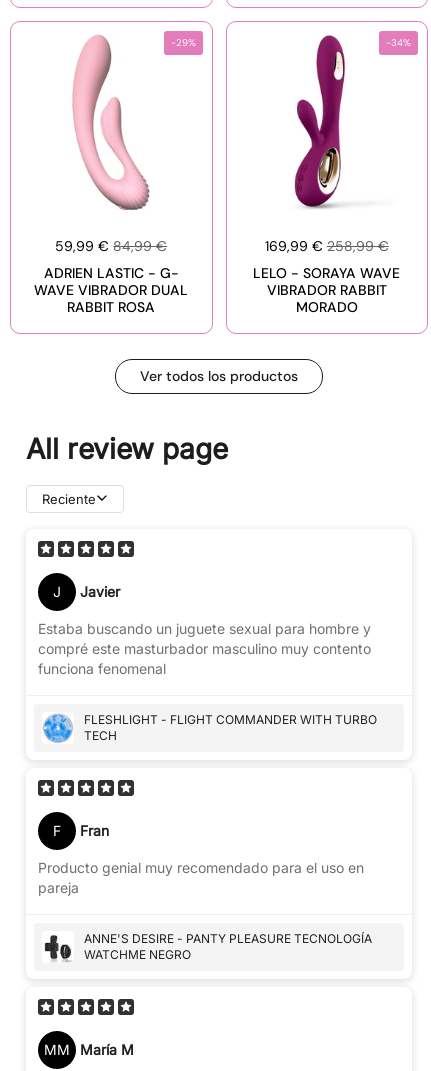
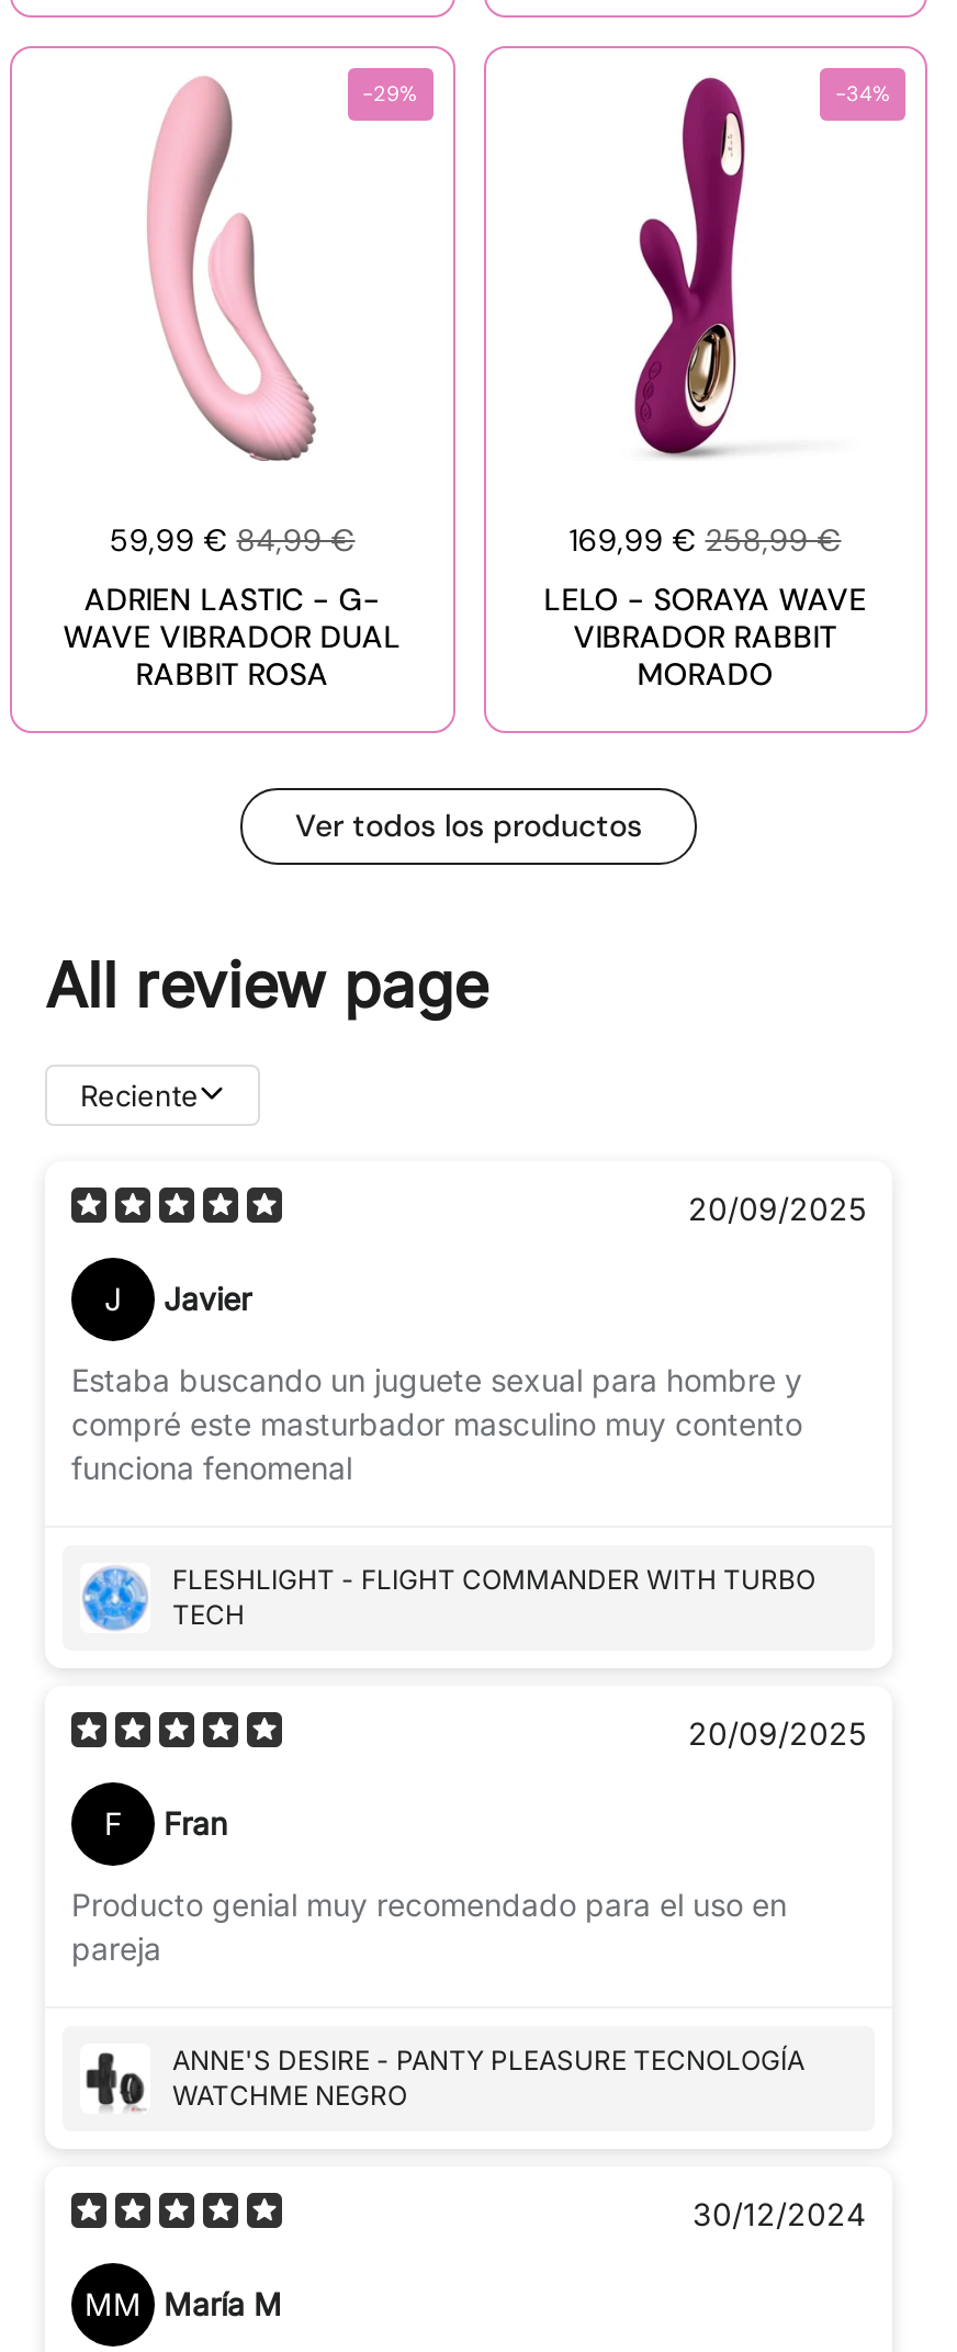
none -> [688,1189,866,1227] 20/09/2025
none -> [688,1714,866,1751] 20/09/2025
none -> [693,2195,866,2232] 30/12/2024

